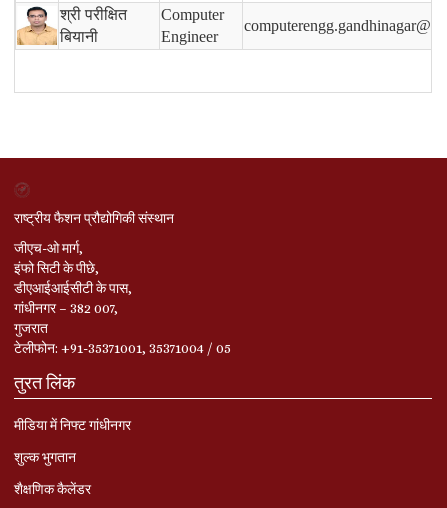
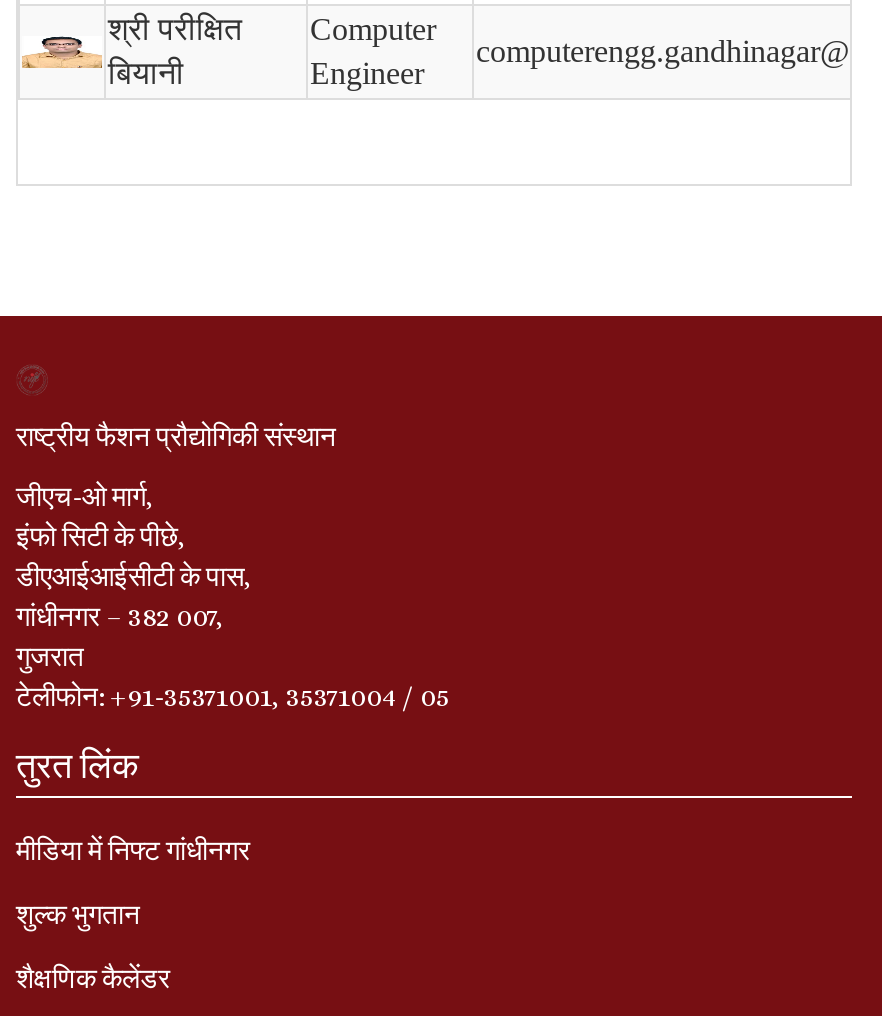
[16,6,57,46] [image] -> [22,14,102,90] [image]

